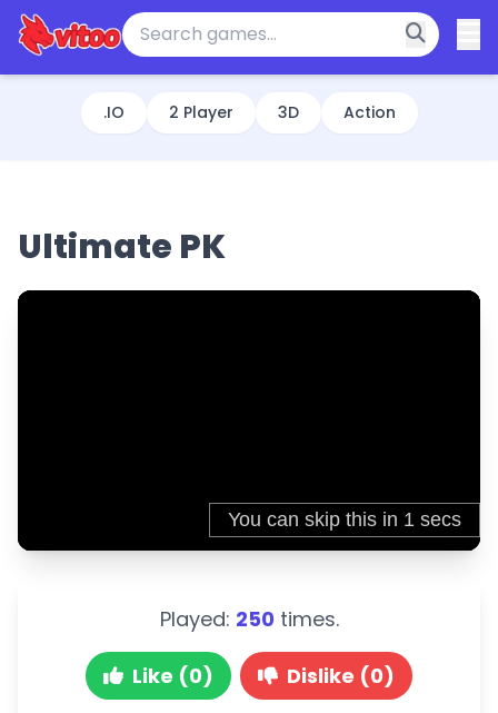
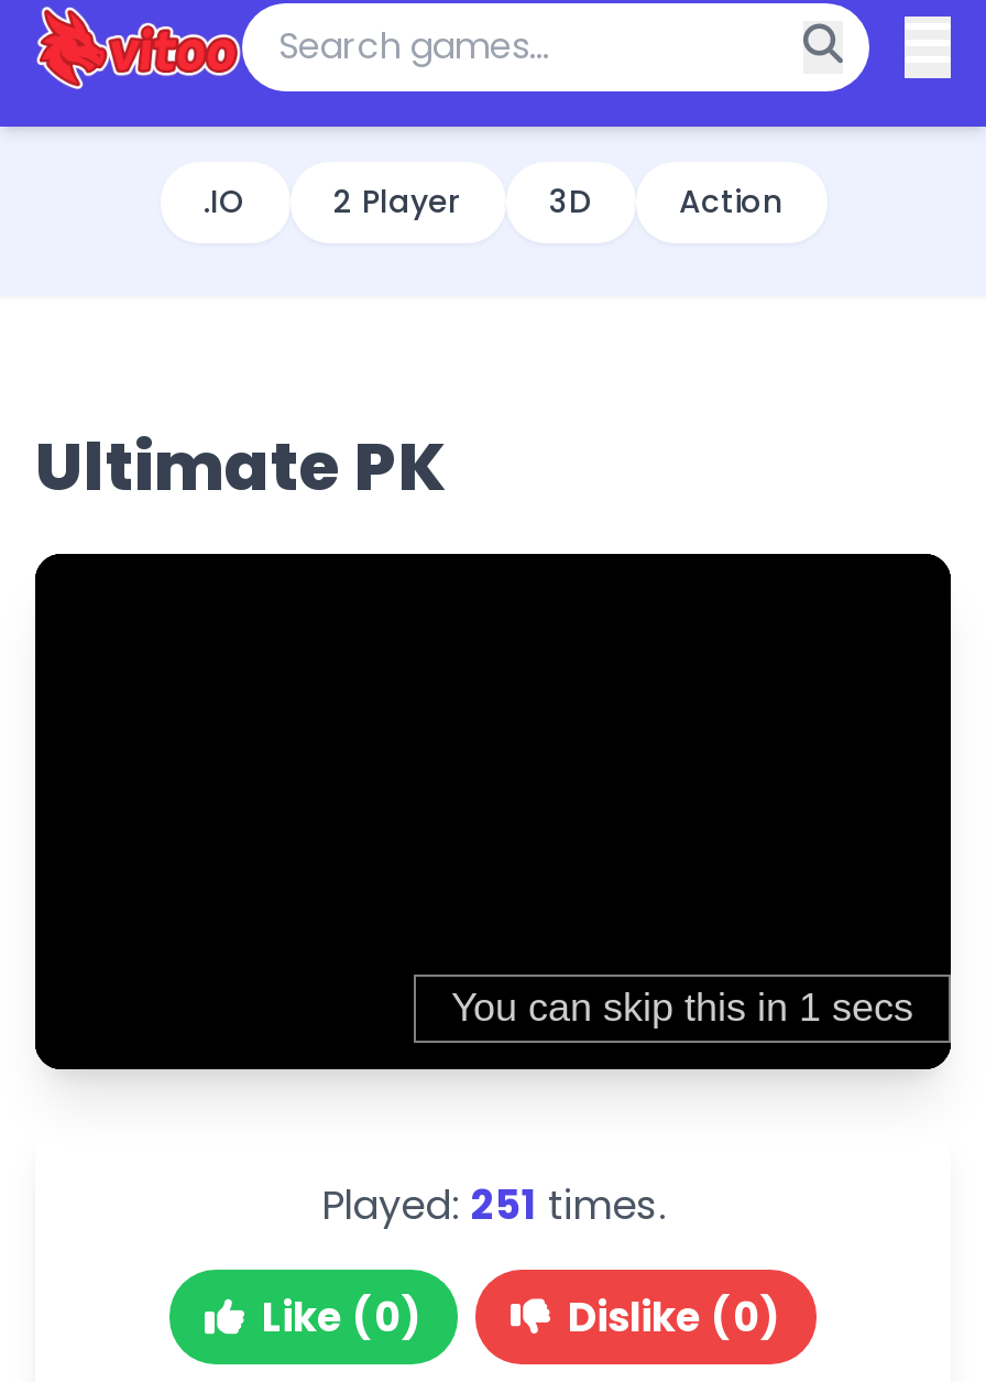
[160,605,338,633] Played: 250 times. -> [321,1177,665,1232] Played: 251 times.

